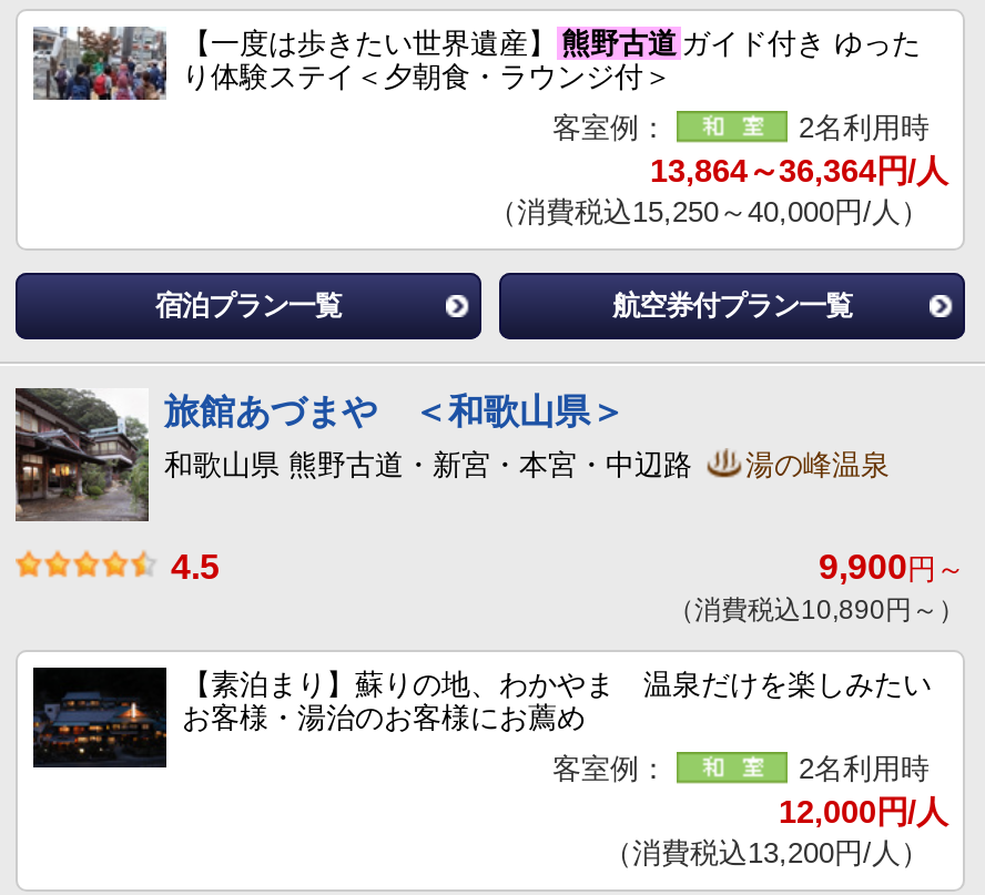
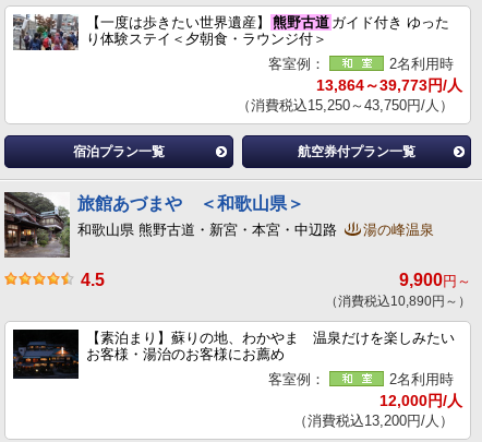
[650,152,947,188] 13,864～36,364円/人 -> [316,76,462,94] 13,864～39,773円/人
[488,195,930,228] （消費税込15,250～40,000円/人） -> [237,97,454,113] （消費税込15,250～43,750円/人）

